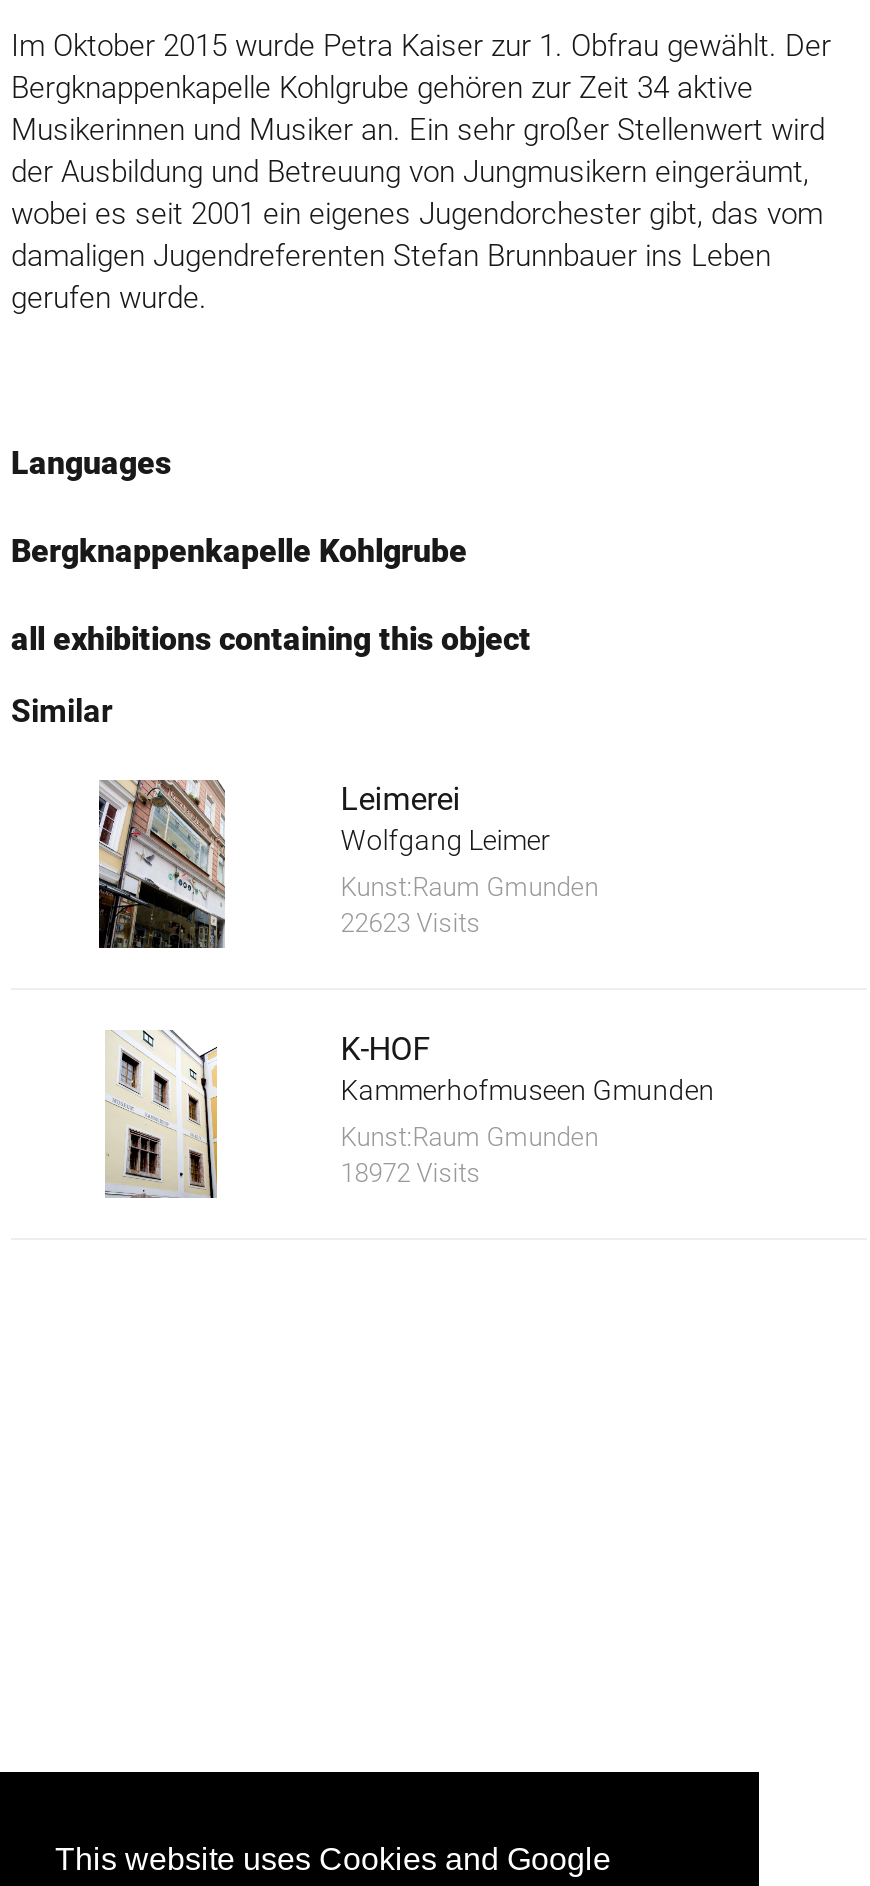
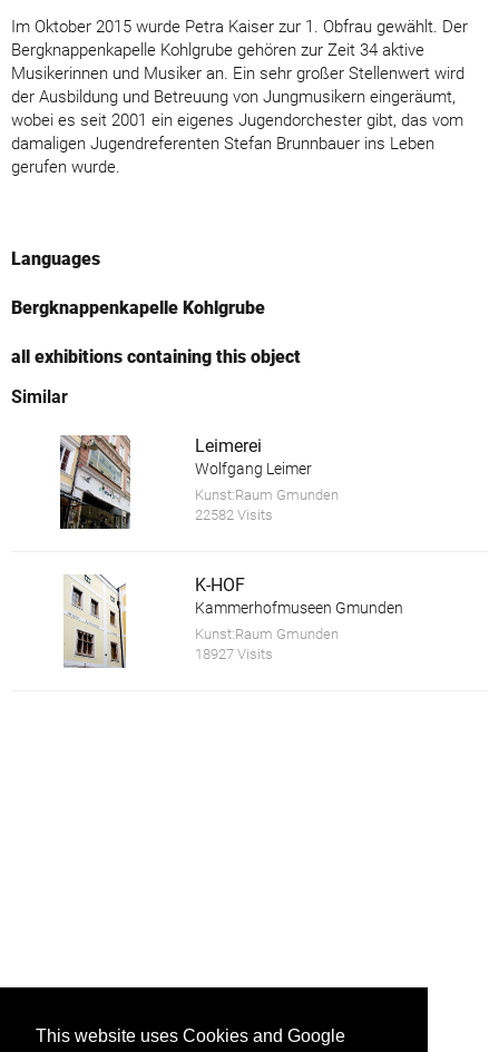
[341,908,481,938] 22623 Visits -> [195,506,273,523] 22582 Visits
[341,1158,481,1188] 18972 Visits -> [195,646,273,662] 18927 Visits

